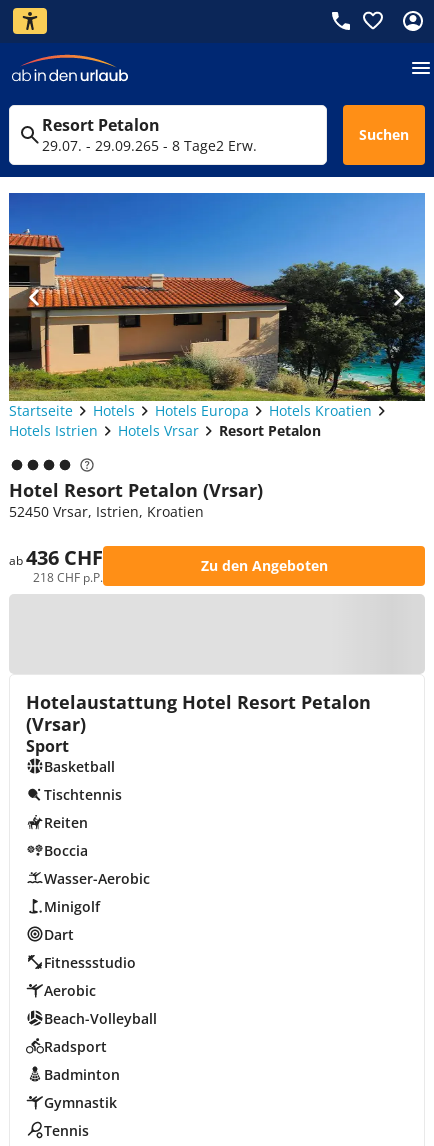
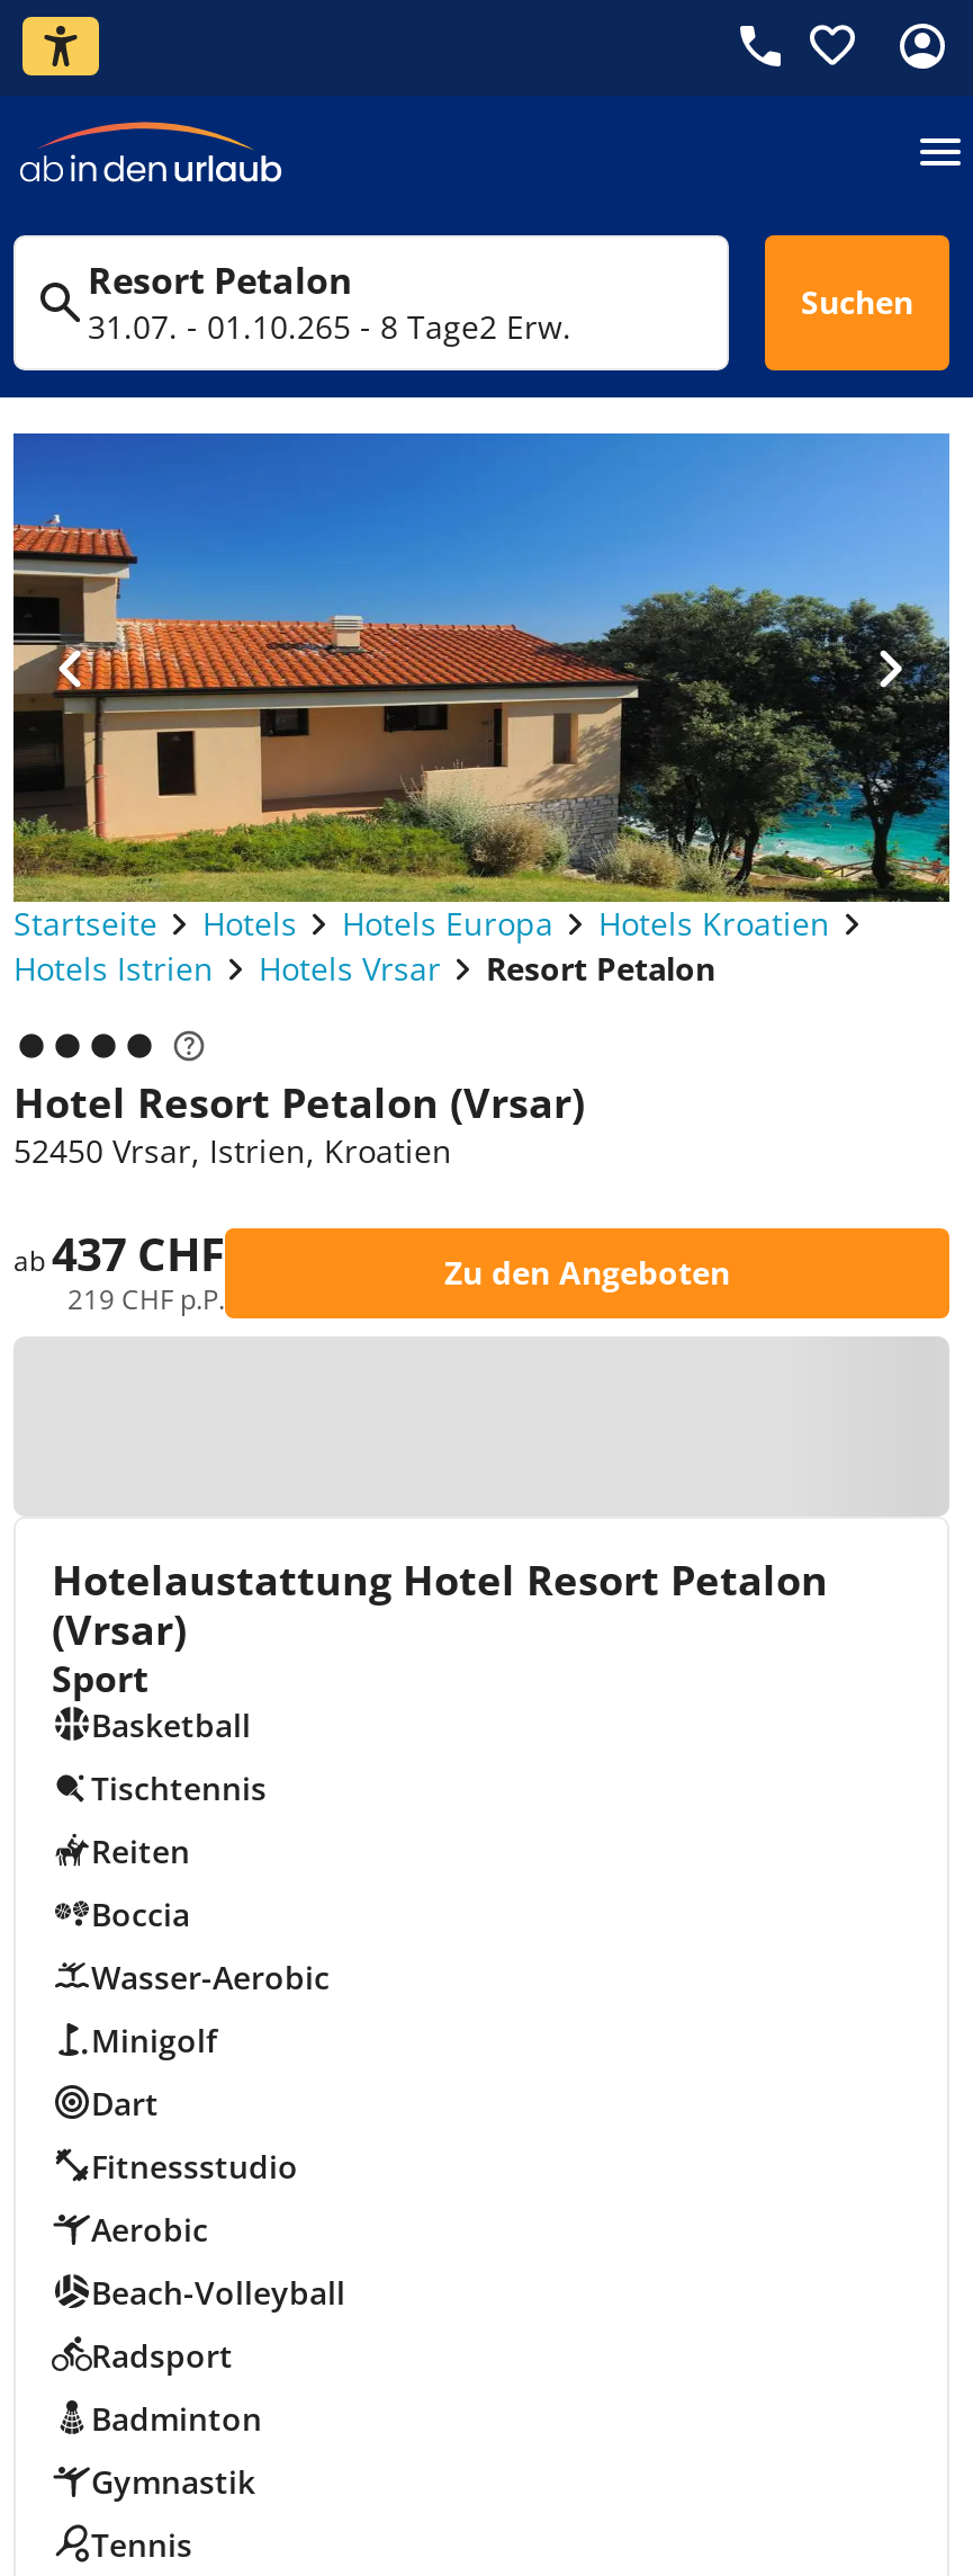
[42,136,257,155] 29.07. - 29.09.265 - 8 Tage2 Erw. -> [88,305,571,348] 31.07. - 01.10.265 - 8 Tage2 Erw.
[9,544,103,571] ab436 CHF -> [13,1224,225,1285] ab437 CHF
[33,569,103,586] 218 CHF p.P. -> [67,1280,225,1318] 219 CHF p.P.

